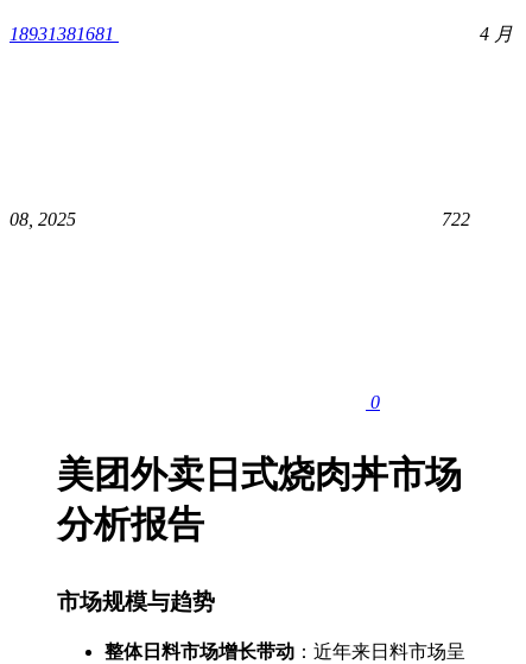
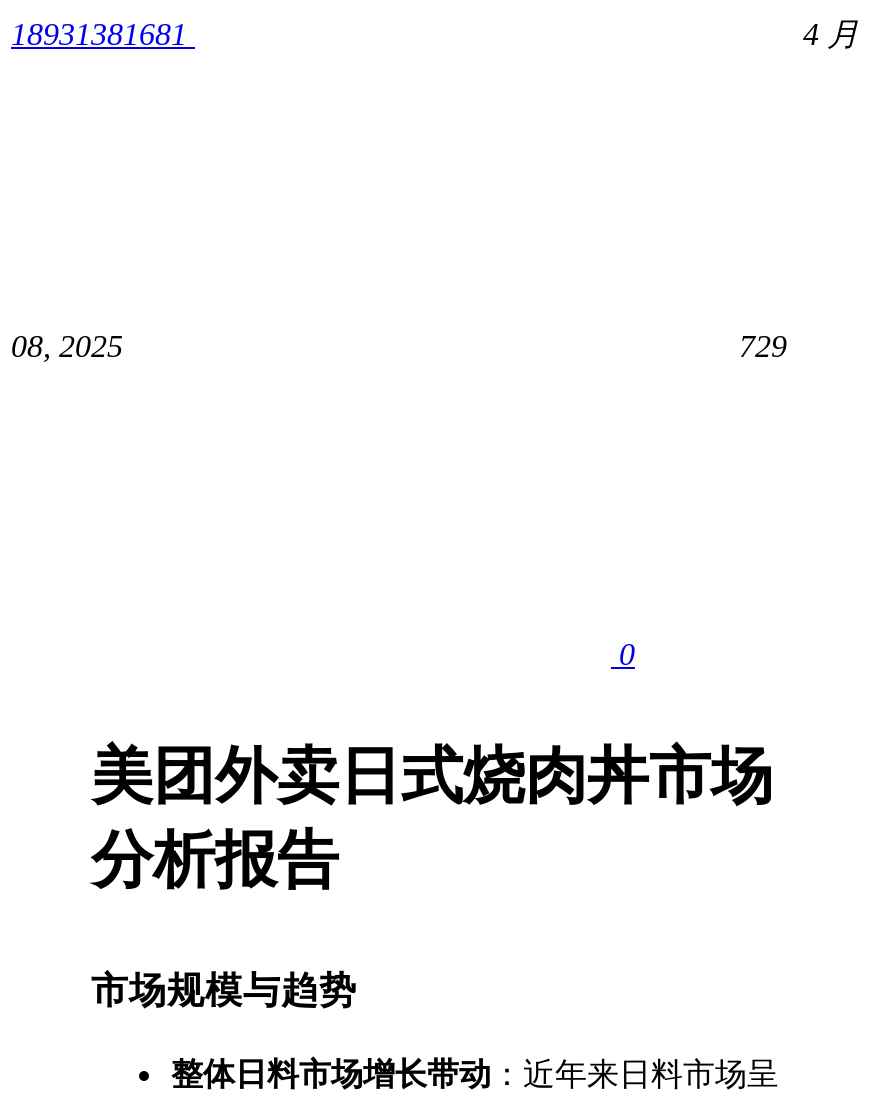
[442,209,470,229] 722 -> [739,329,787,363] 729

